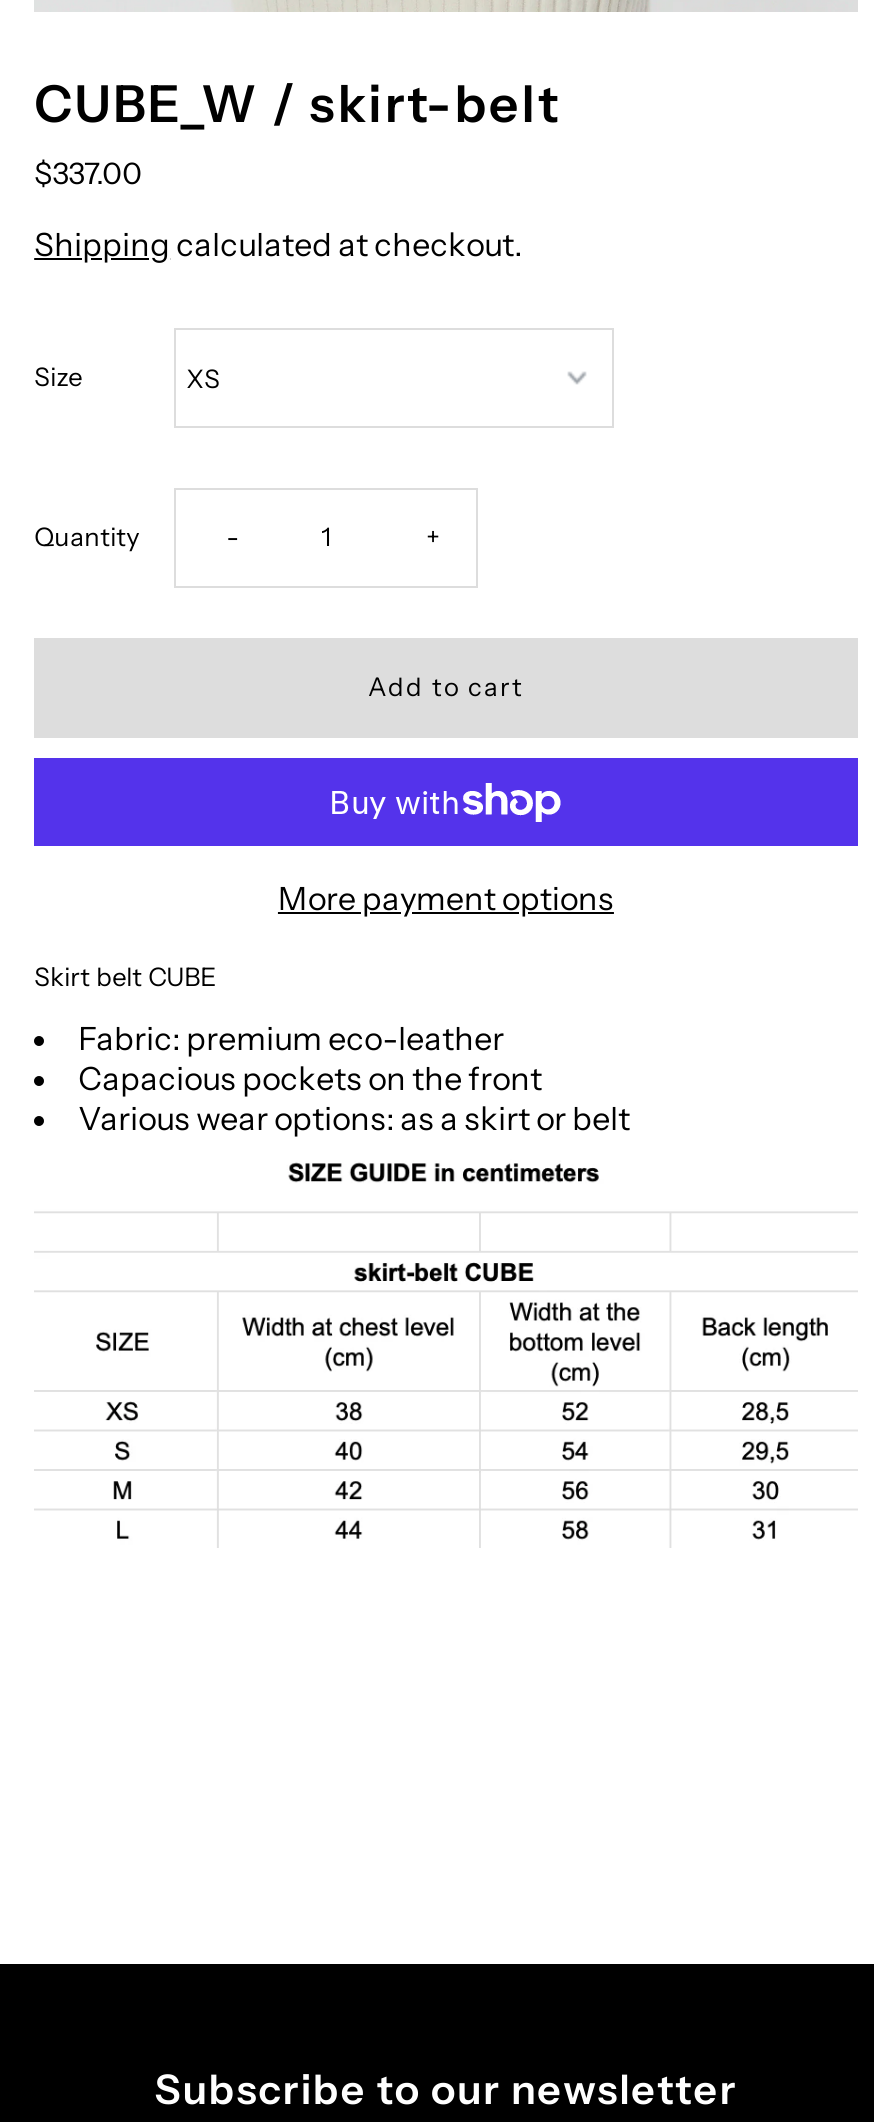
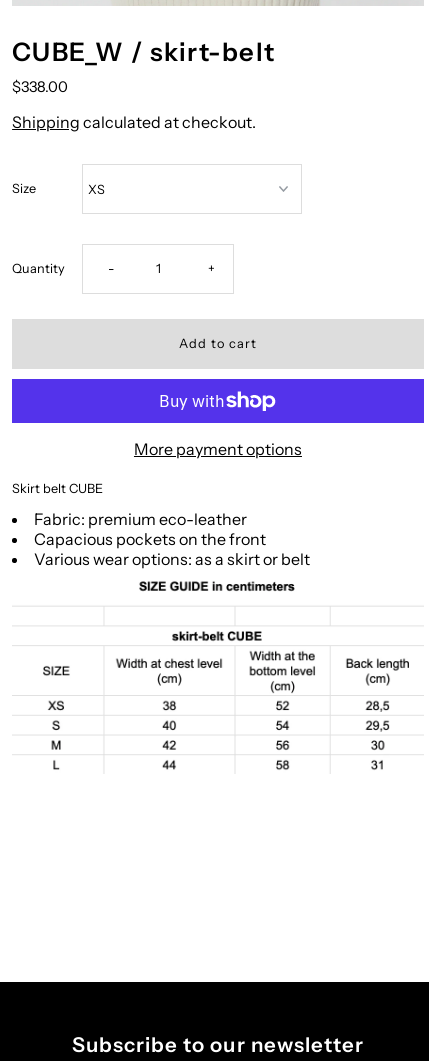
[34,155,142,191] $337.00 -> [12,78,68,96] $338.00

